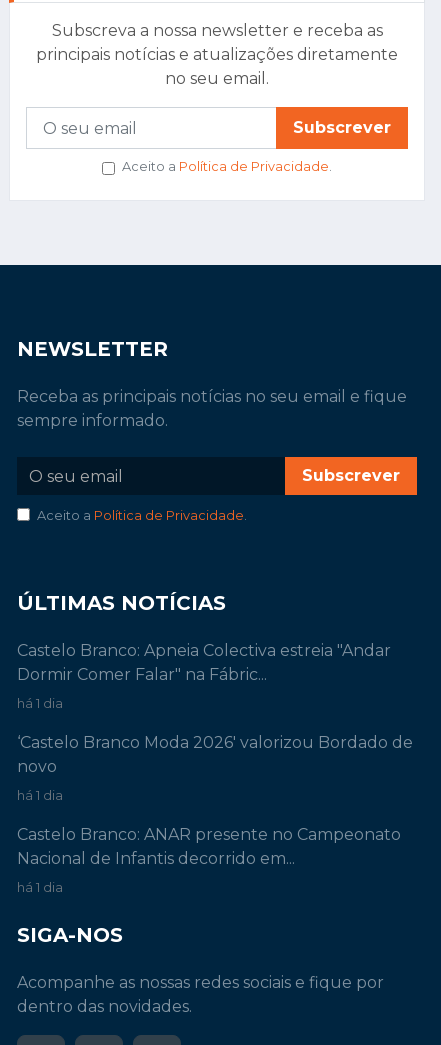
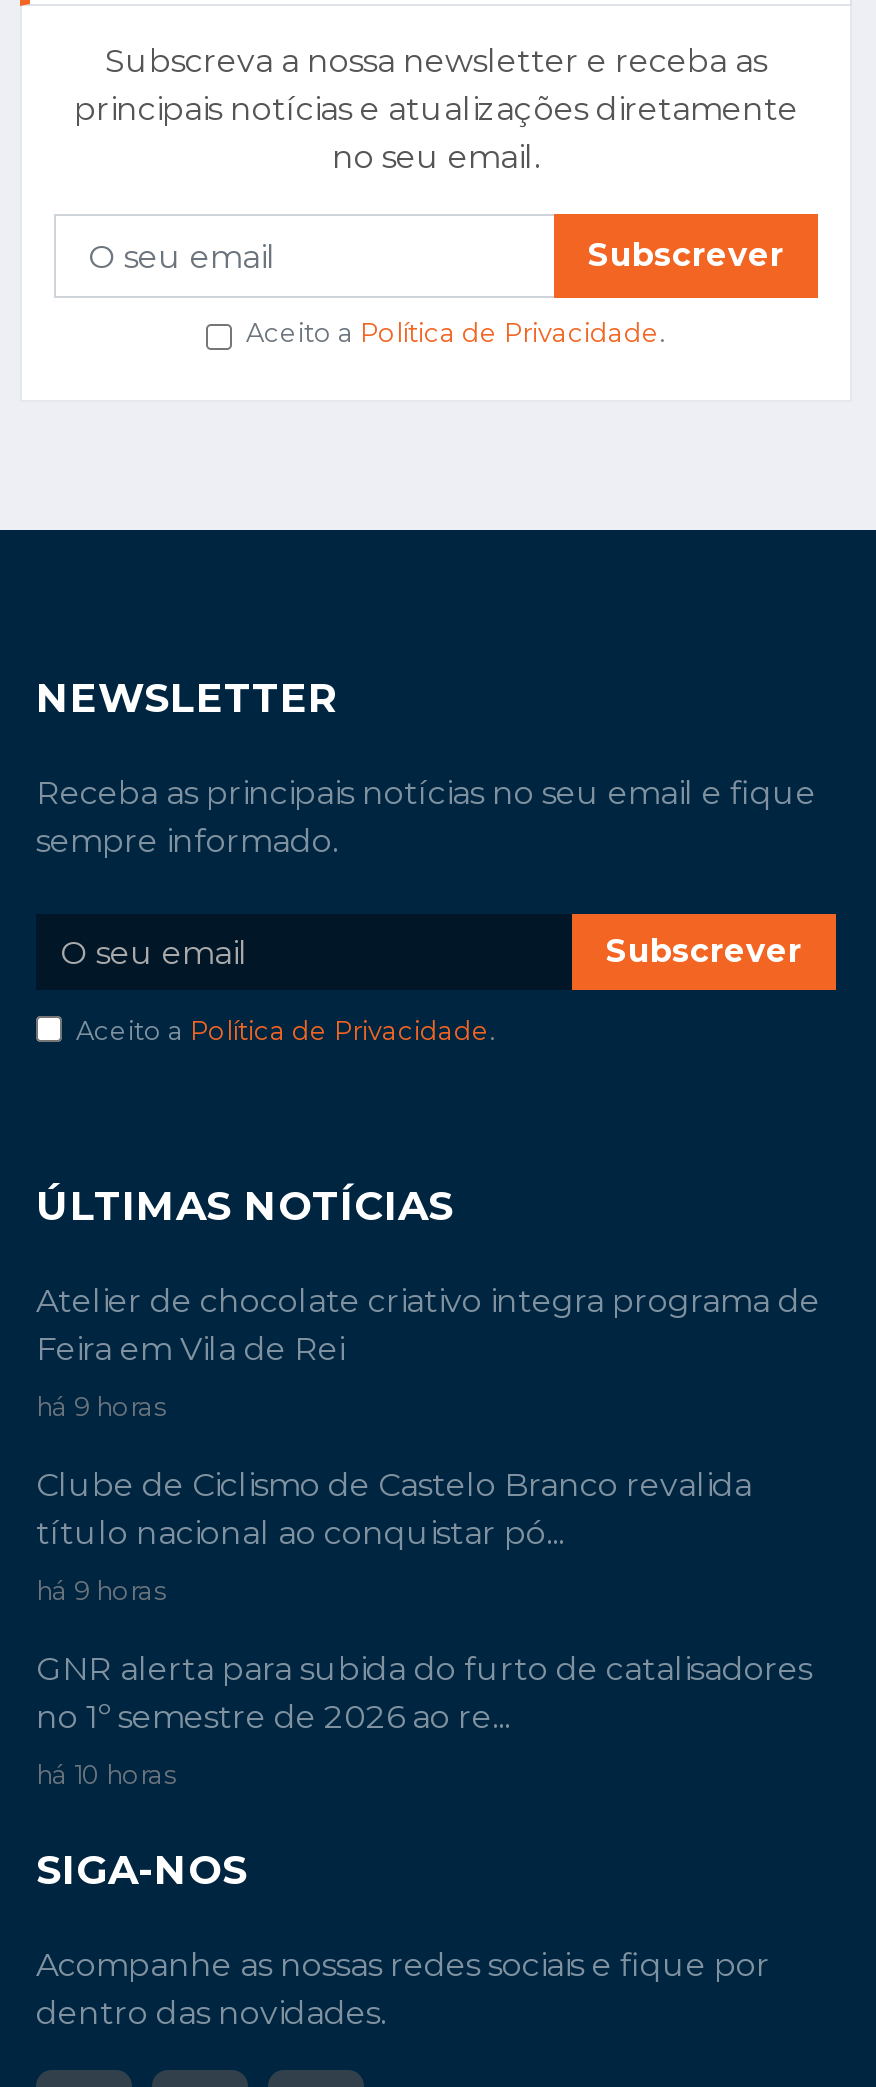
[17,641,391,684] Castelo Branco: Apneia Colectiva estreia "Andar | Dormir Comer Falar" na Fábric... -> [36,1282,820,1368] Atelier de chocolate criativo integra programa de | Feira em Vila de Rei
[17,696,63,711] há 1 dia -> [36,1392,166,1422] há 9 horas
[17,733,413,776] ‘Castelo Branco Moda 2026' valorizou Bordado de | novo -> [36,1466,752,1552] Clube de Ciclismo de Castelo Branco revalida | título nacional ao conquistar pó...
[17,788,63,803] há 1 dia -> [36,1576,166,1606] há 9 horas
[17,825,401,868] Castelo Branco: ANAR presente no Campeonato | Nacional de Infantis decorrido em... -> [36,1650,812,1736] GNR alerta para subida do furto de catalisadores | no 1º semestre de 2026 ao re...
[17,880,63,895] há 1 dia -> [36,1760,176,1790] há 10 horas

